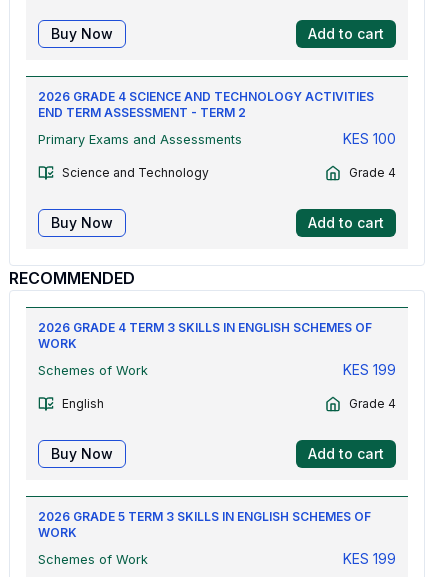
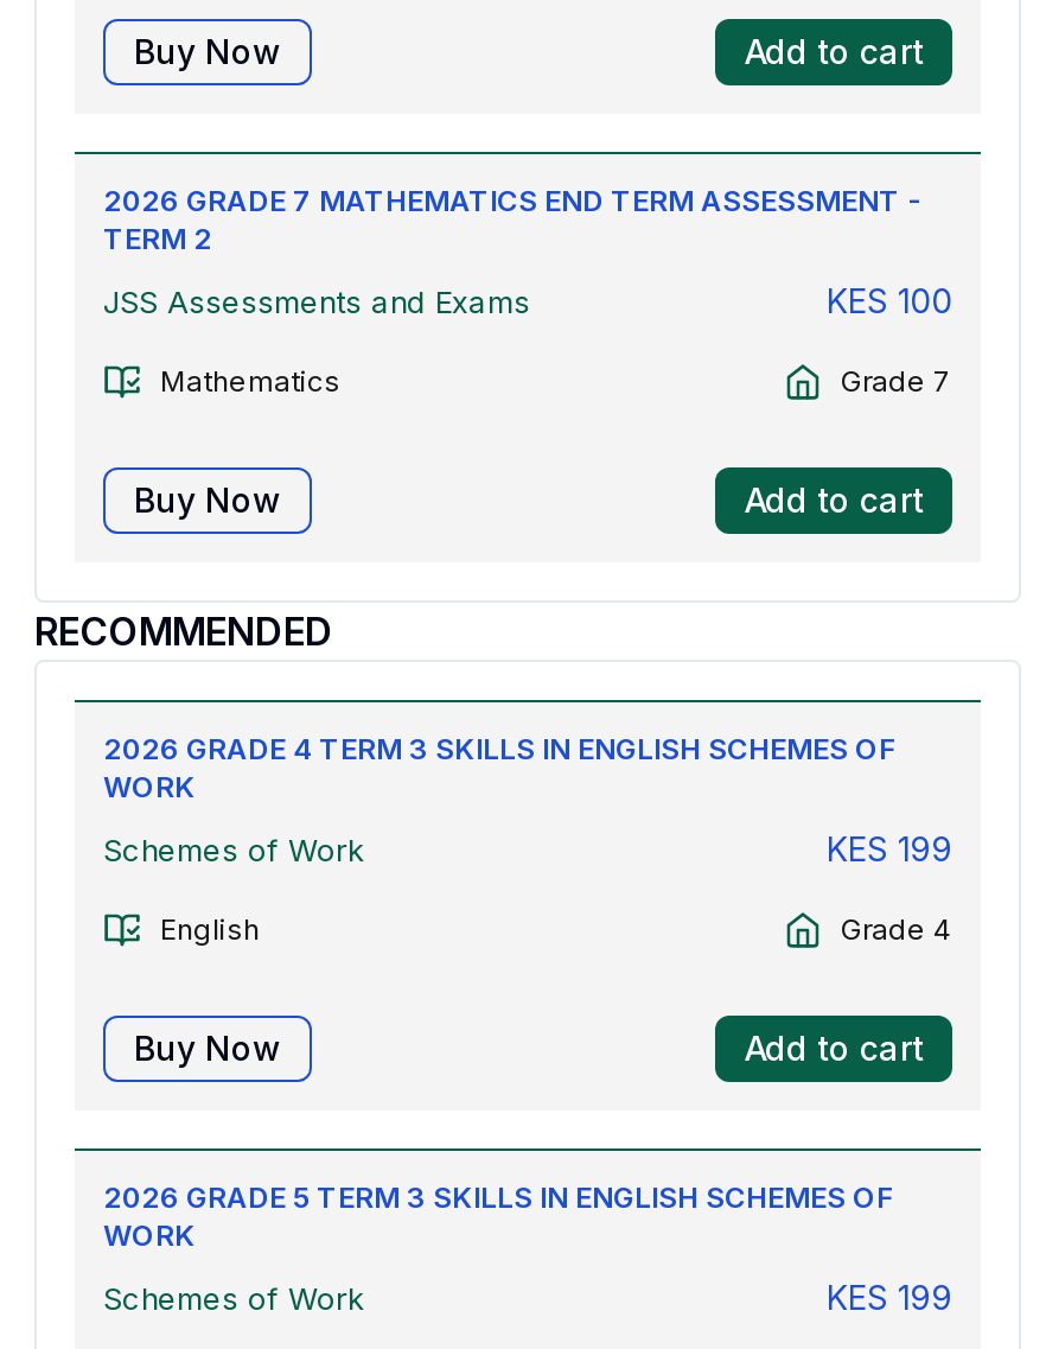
[38,89,374,120] 2026 GRADE 4 SCIENCE AND TECHNOLOGY ACTIVITIES | END TERM ASSESSMENT - TERM 2 -> [103,183,921,256] 2026 GRADE 7 MATHEMATICS END TERM ASSESSMENT - | TERM 2
[38,131,242,146] Primary Exams and Assessments -> [103,284,530,319] JSS Assessments and Exams
[62,165,396,180] Science and Technology | Grade 4 -> [160,363,952,399] Mathematics | Grade 7

